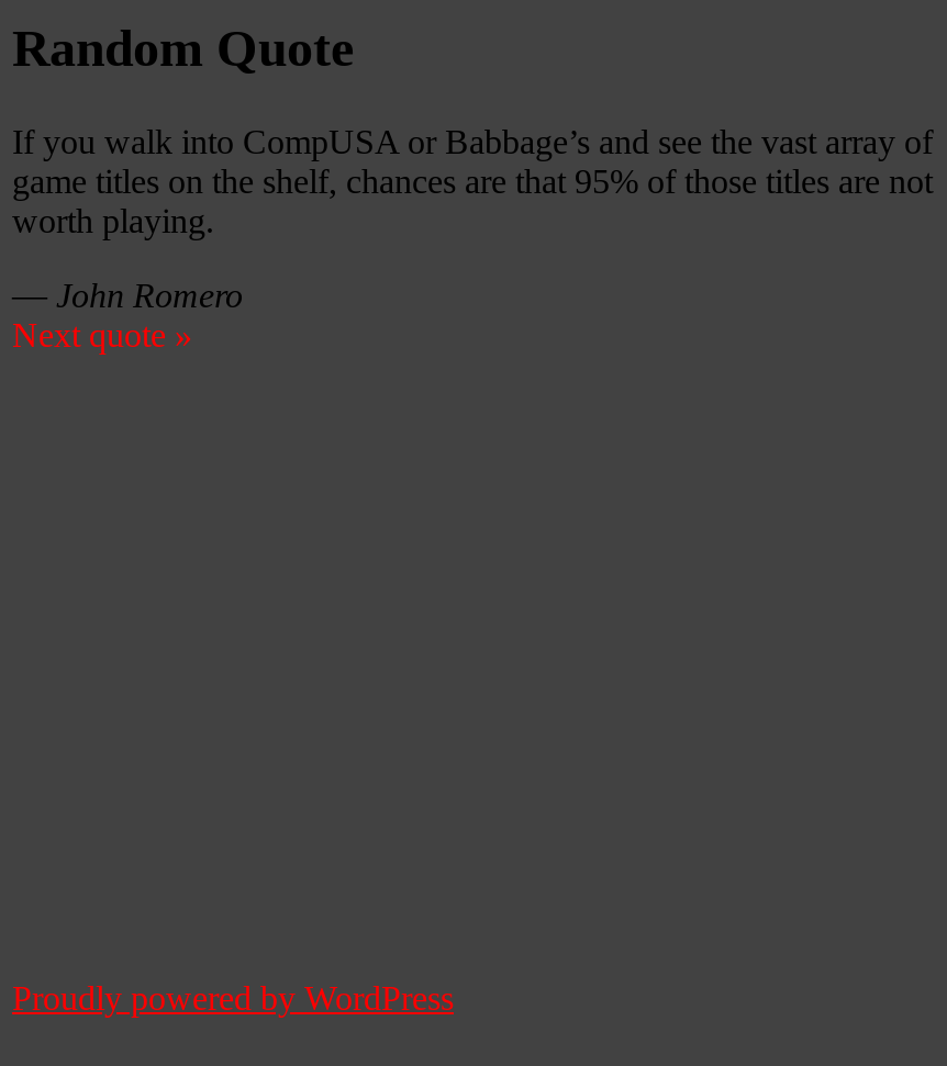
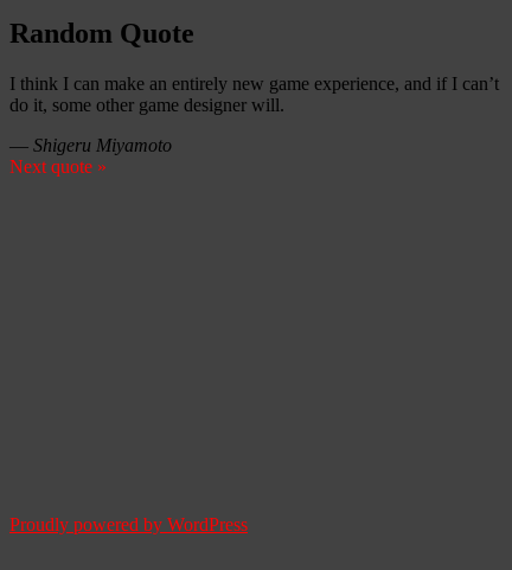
[12,124,933,240] If you walk into CompUSA or Babbage’s and see the vast array of | game titles on the shelf, chances are that 95% of those titles are not | worth playing. -> [9,74,499,115] I think I can make an entirely new game experience, and if I can’t | do it, some other game designer will.
[12,277,243,315] — John Romero -> [9,135,172,156] — Shigeru Miyamoto

